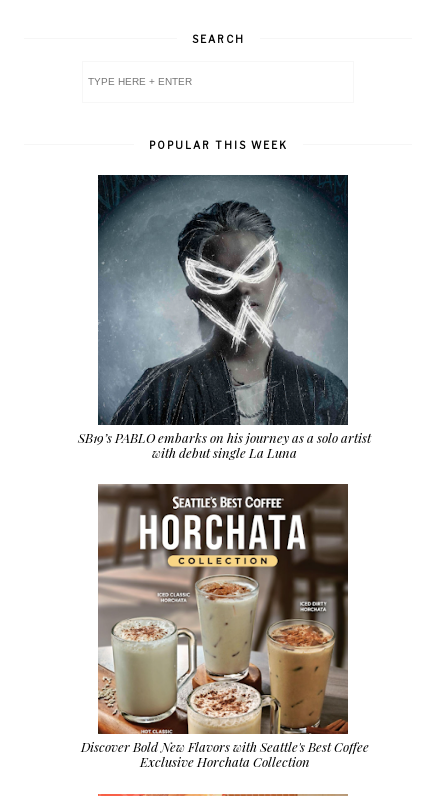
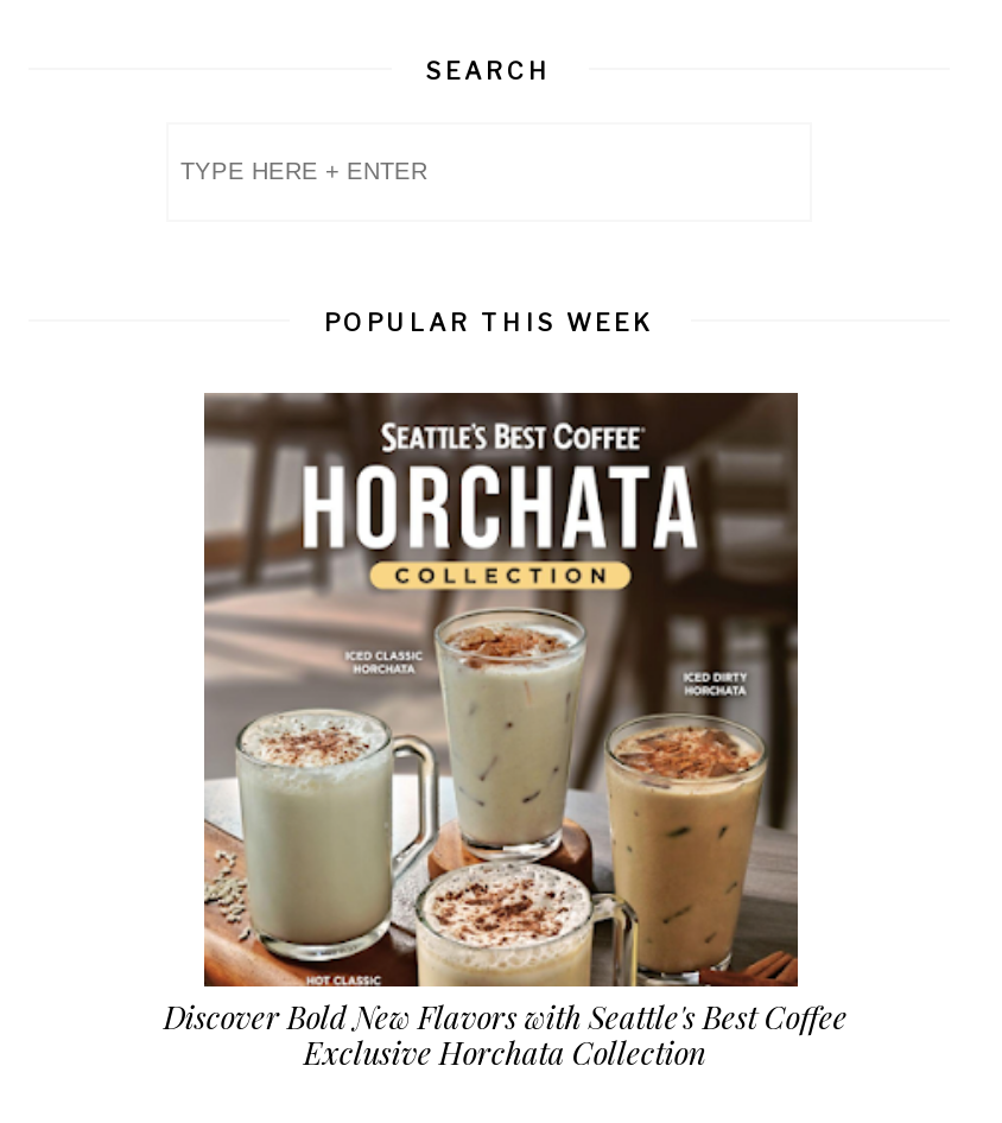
[78,174,371,461] [image] | SB19’s PABLO embarks on his journey as a solo artist | with debut single La Luna -> none

